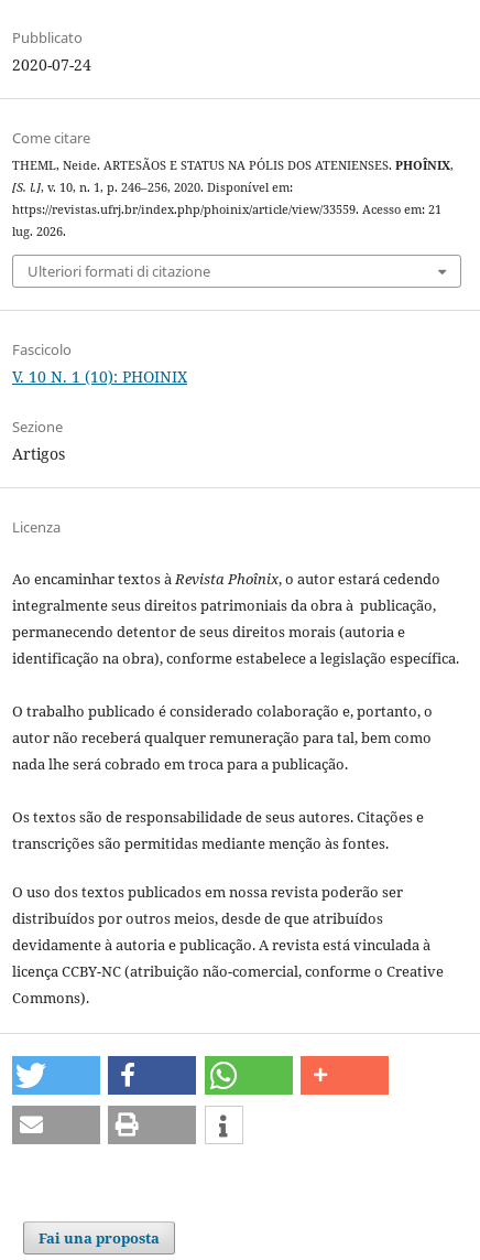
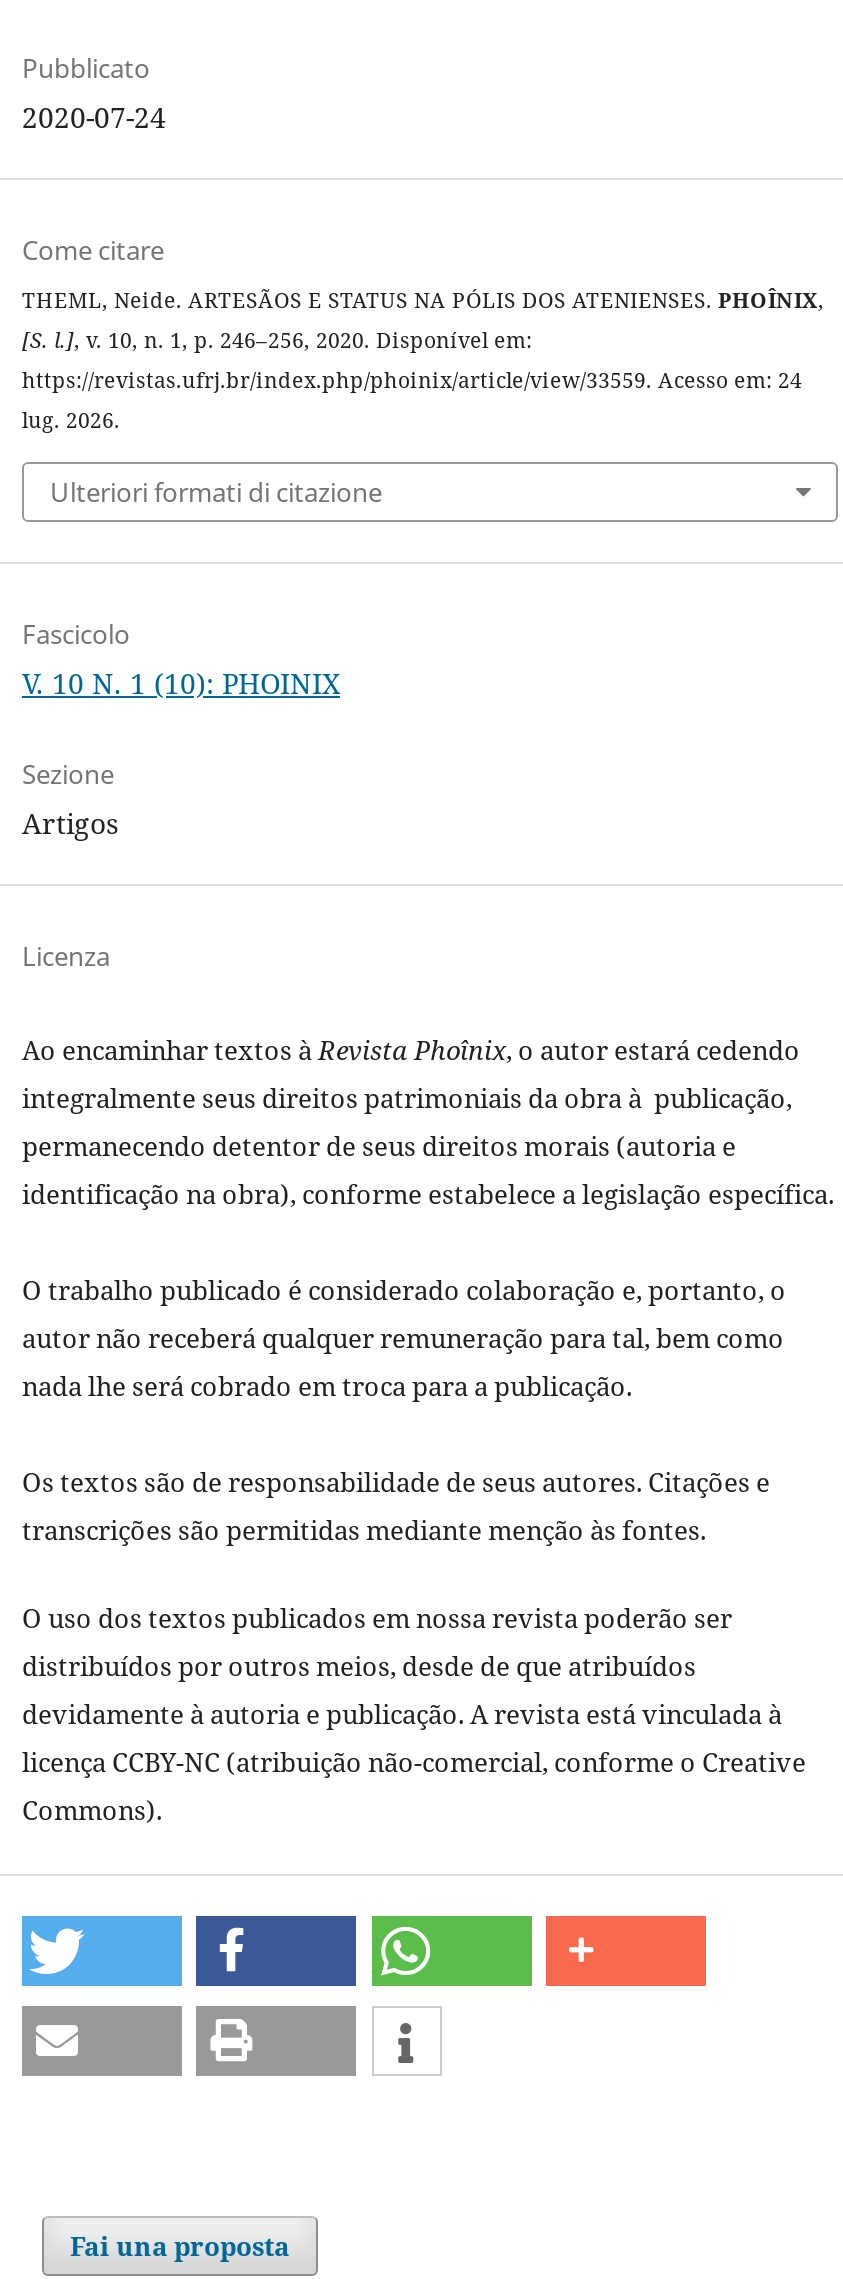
[12,202,441,217] https://revistas.ufrj.br/index.php/phoinix/article/view/33559. Acesso em: 21 -> [22,366,802,394] https://revistas.ufrj.br/index.php/phoinix/article/view/33559. Acesso em: 24

